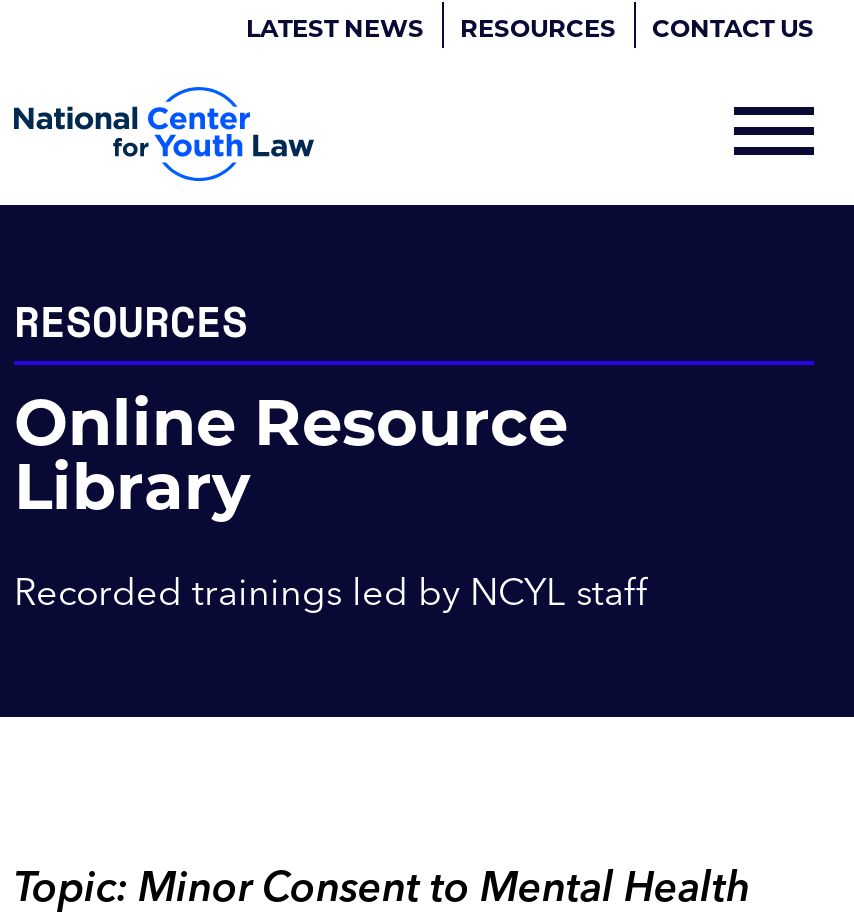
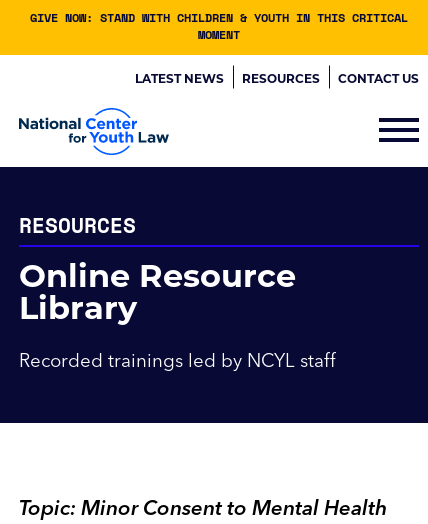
none -> [30,9,408,43] GIVE NOW: STAND WITH CHILDREN & YOUTH IN THIS CRITICAL | MOMENT

